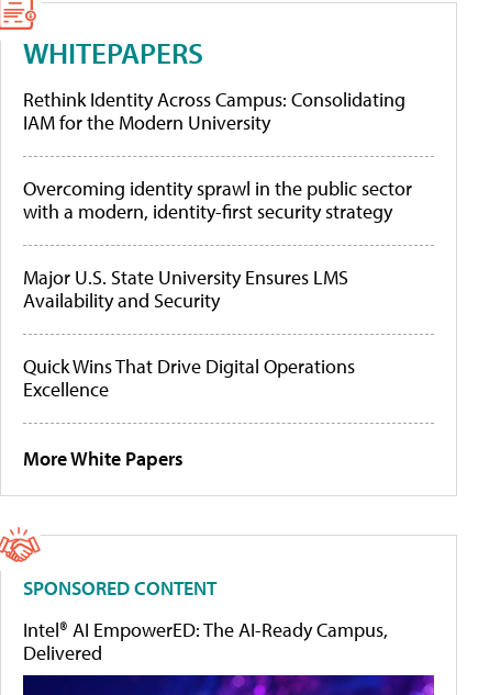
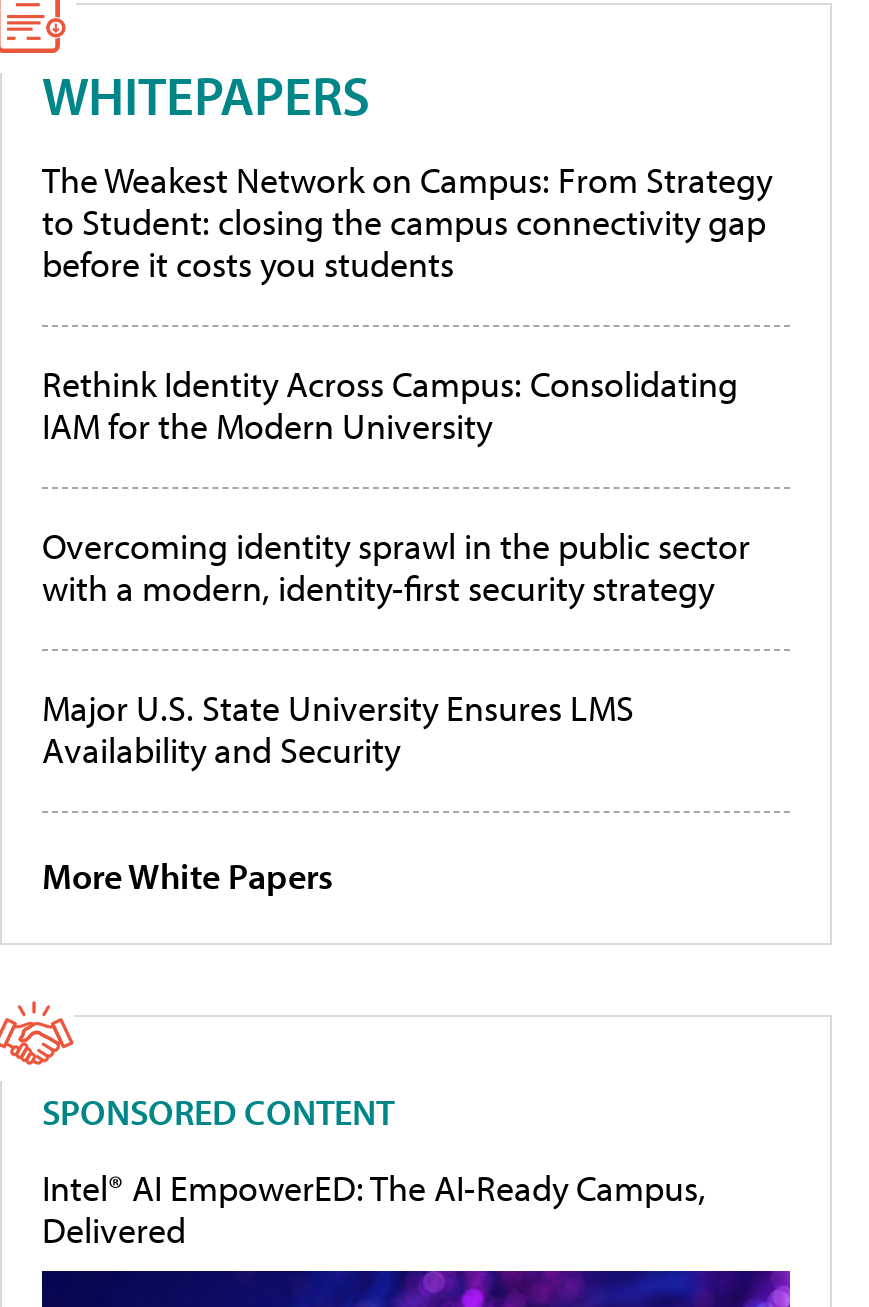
none -> [42,158,772,288] The Weakest Network on Campus: From Strategy | to Student: closing the campus connectivity gap | before it costs you students
moved [23,87,412,313] -> [42,362,750,774]: Rethink Identity Across Campus: Consolidating | IAM for the Modern University | Overcoming identity sprawl in the public sector | with a modern, identity-first security strategy | Major U.S. State University Ensures LMS | Availability and Security
[23,354,355,402] Quick Wins That Drive Digital Operations | Excellence -> none

